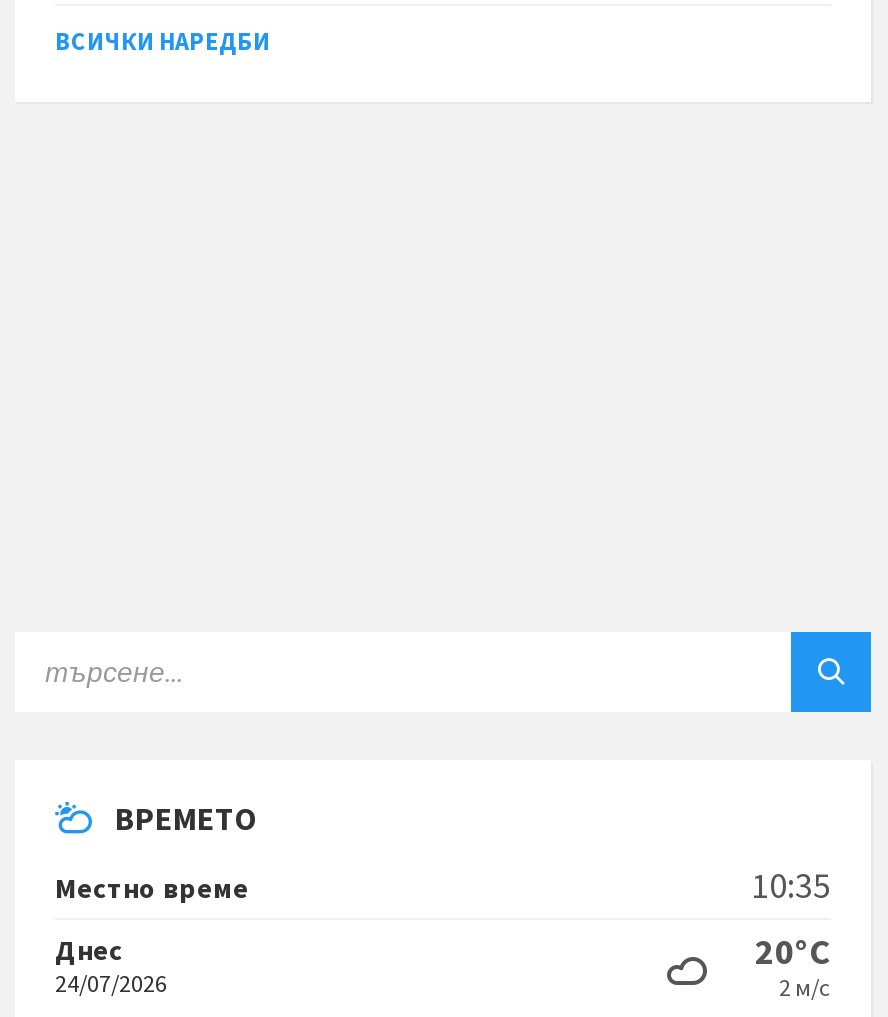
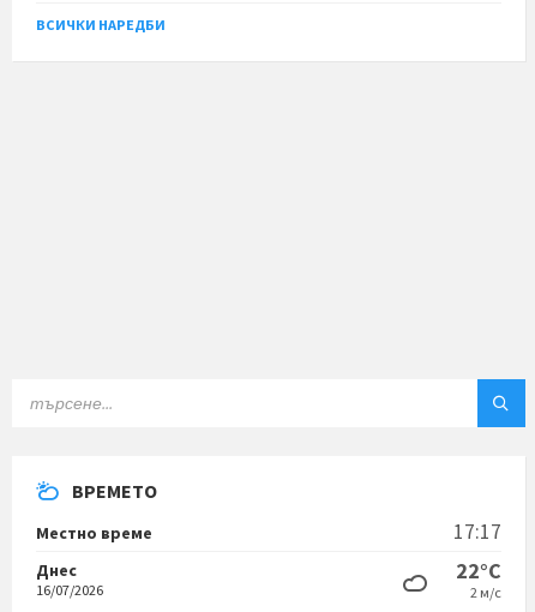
[751,862,831,908] 10:35 -> [453,517,501,545] 17:17
[755,928,831,974] 20°C -> [456,557,501,584] 22°C
[55,968,167,998] 24/07/2026 -> [36,581,103,599] 16/07/2026

